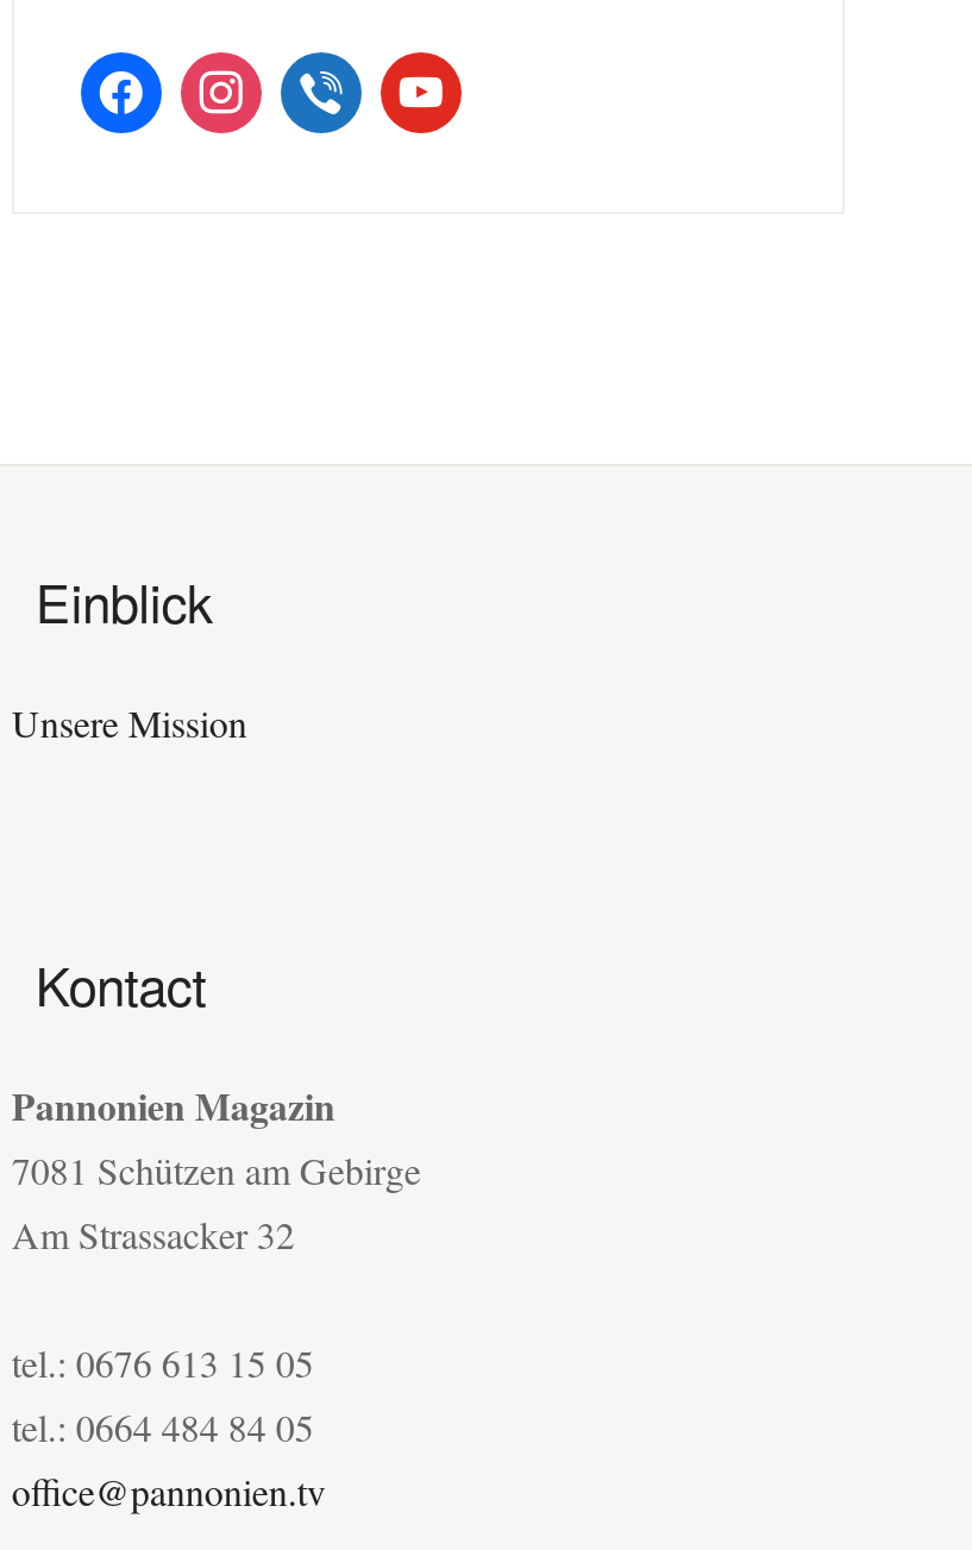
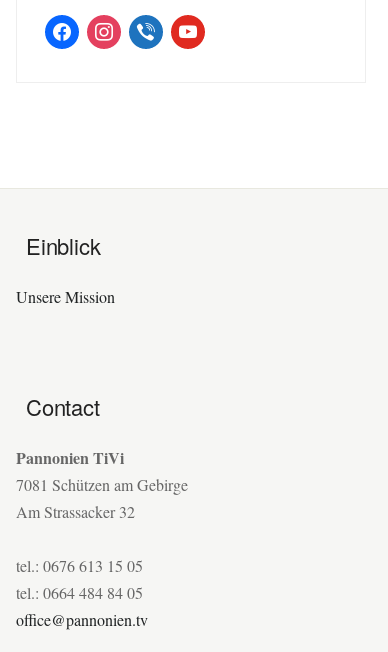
[35,948,206,1022] Kontact -> [26,391,99,422] Contact
[12,1079,335,1133] Pannonien Magazin -> [16,446,124,469] Pannonien TiVi

